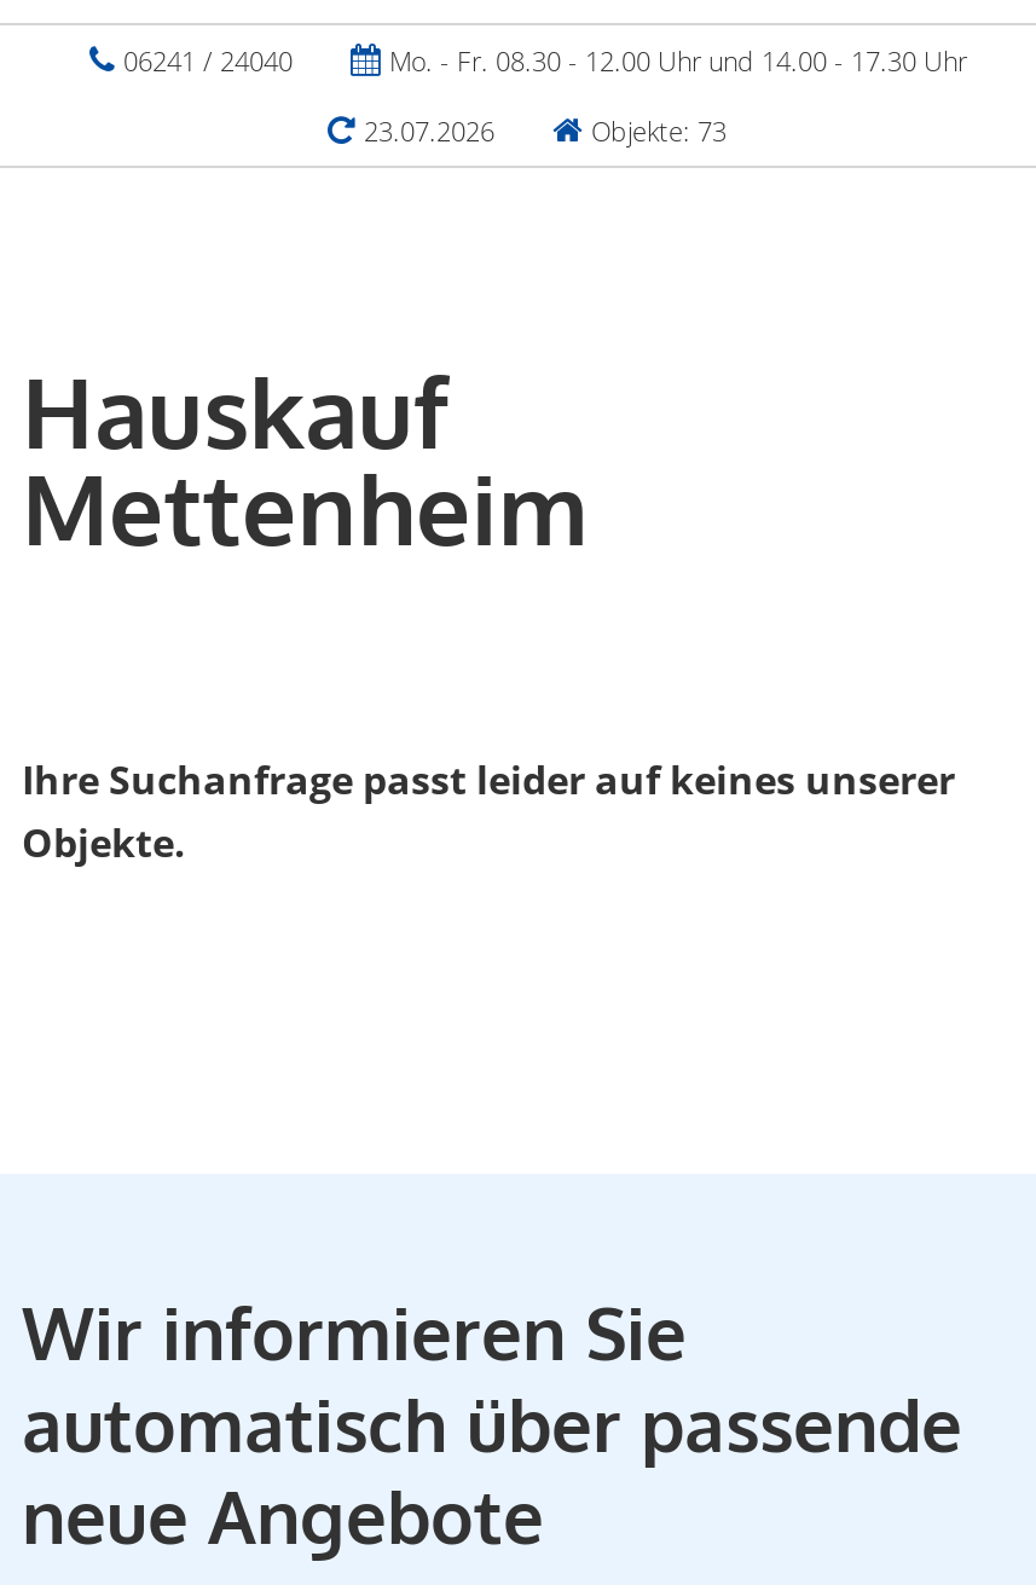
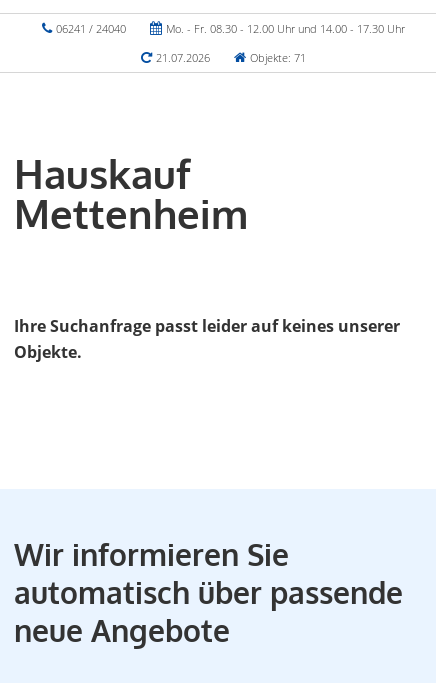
[357,112,494,149] 23.07.2026 -> [152,50,209,65] 21.07.2026
[584,112,727,149] Objekte: 73 -> [246,50,305,65] Objekte: 71

